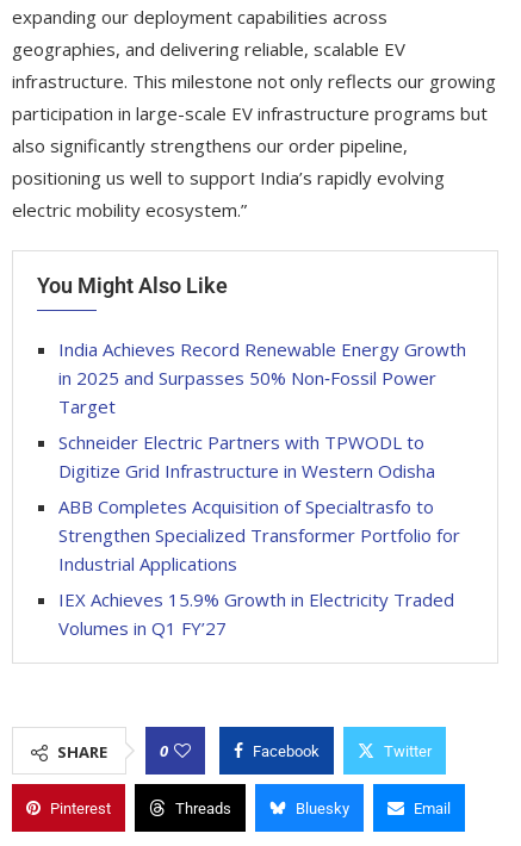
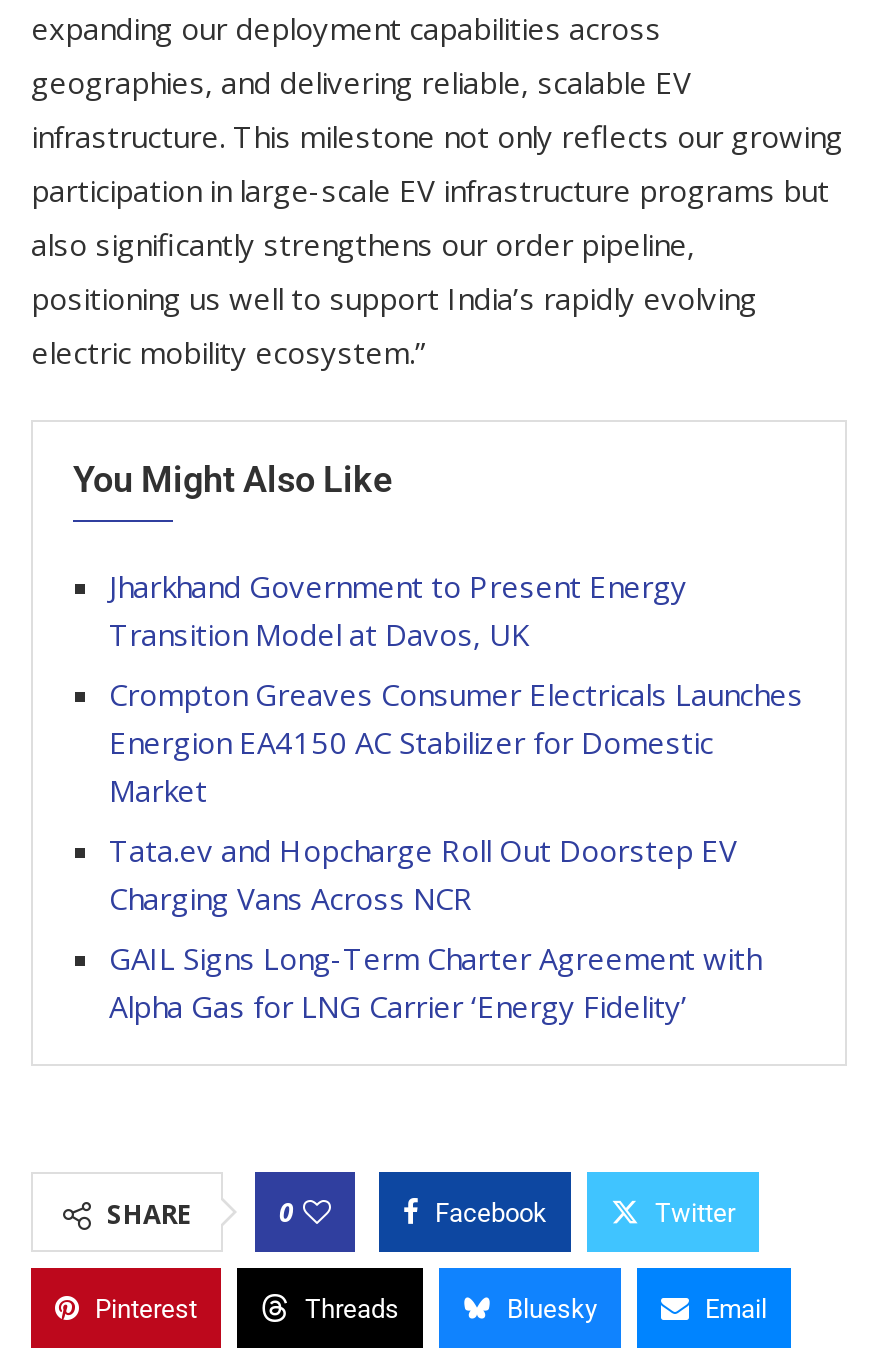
[58,337,466,418] India Achieves Record Renewable Energy Growth | in 2025 and Surpasses 50% Non‑Fossil Power | Target -> [109,566,687,654] Jharkhand Government to Present Energy | Transition Model at Davos, UK
[58,430,435,483] Schneider Electric Partners with TPWODL to | Digitize Grid Infrastructure in Western Odisha -> [109,674,803,810] Crompton Greaves Consumer Electricals Launches | Energion EA4150 AC Stabilizer for Domestic | Market
[58,494,460,576] ABB Completes Acquisition of Specialtrasfo to | Strengthen Specialized Transformer Portfolio for | Industrial Applications -> [109,830,737,918] Tata.ev and Hopcharge Roll Out Doorstep EV | Charging Vans Across NCR
[58,587,454,640] IEX Achieves 15.9% Growth in Electricity Traded | Volumes in Q1 FY’27 -> [109,938,761,1026] GAIL Signs Long-Term Charter Agreement with | Alpha Gas for LNG Carrier ‘Energy Fidelity’

